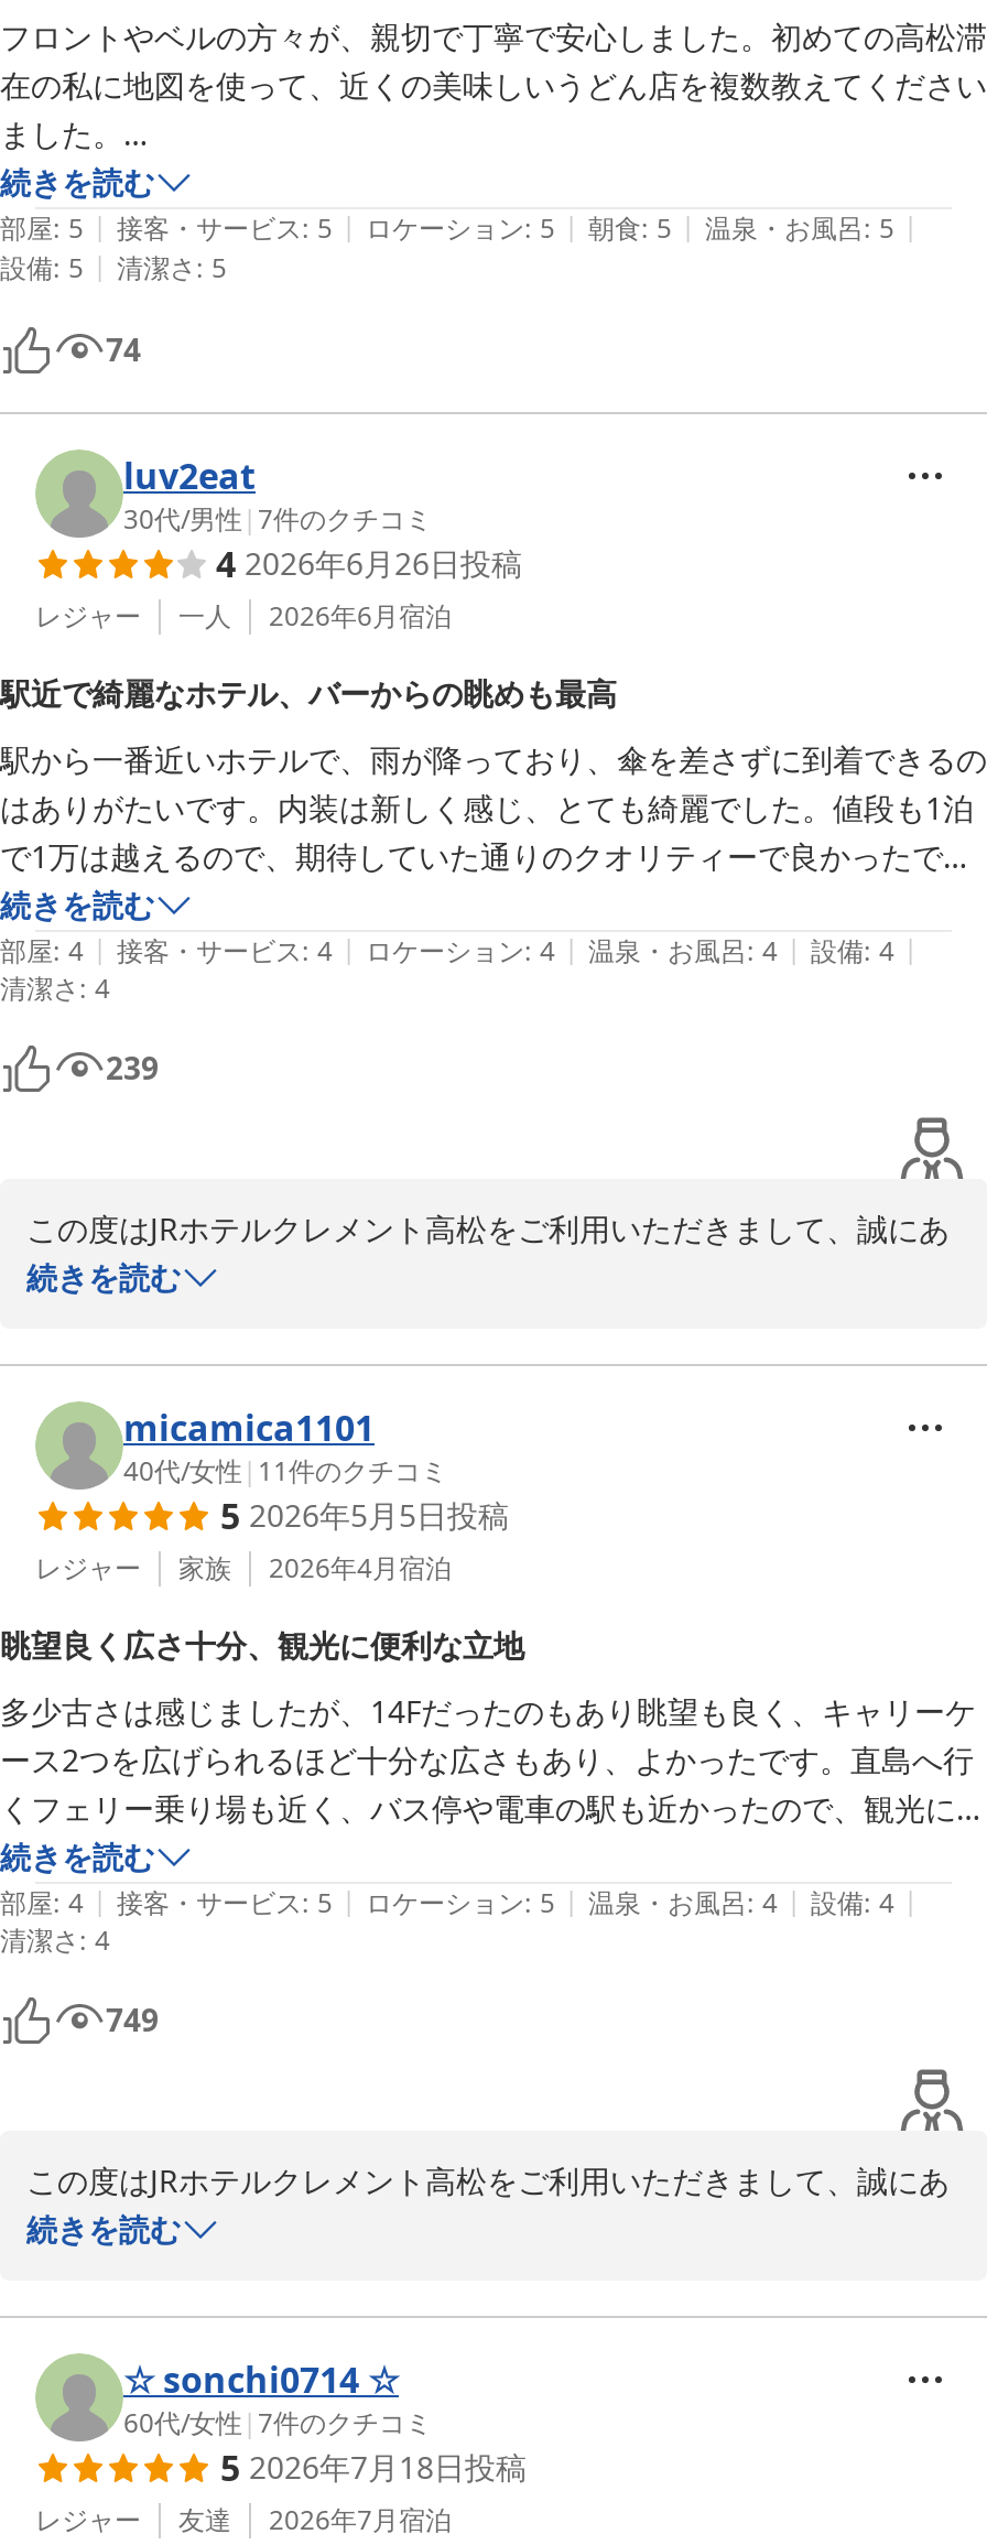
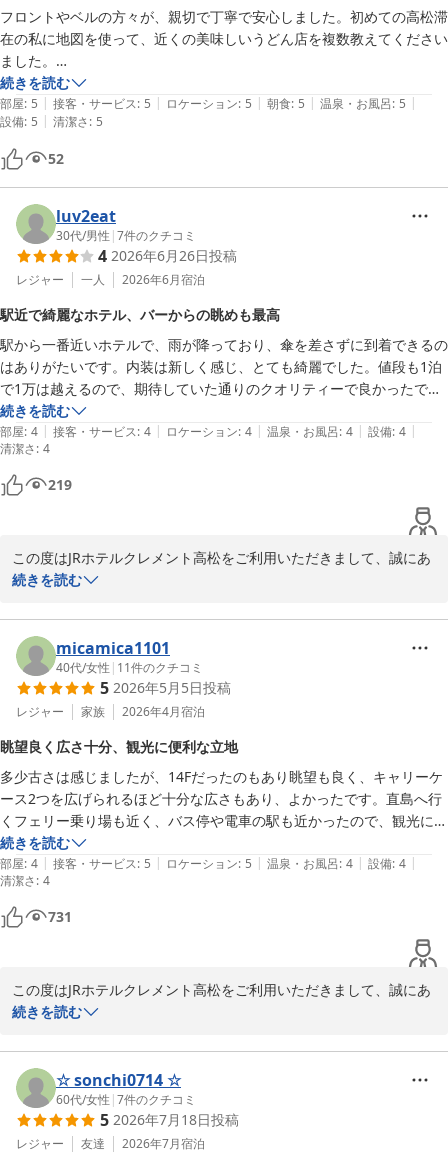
[106,328,141,370] 74 -> [48,149,64,168] 52
[106,1047,159,1089] 239 -> [48,475,72,494] 219
[106,1999,159,2040] 749 -> [48,907,72,926] 731

